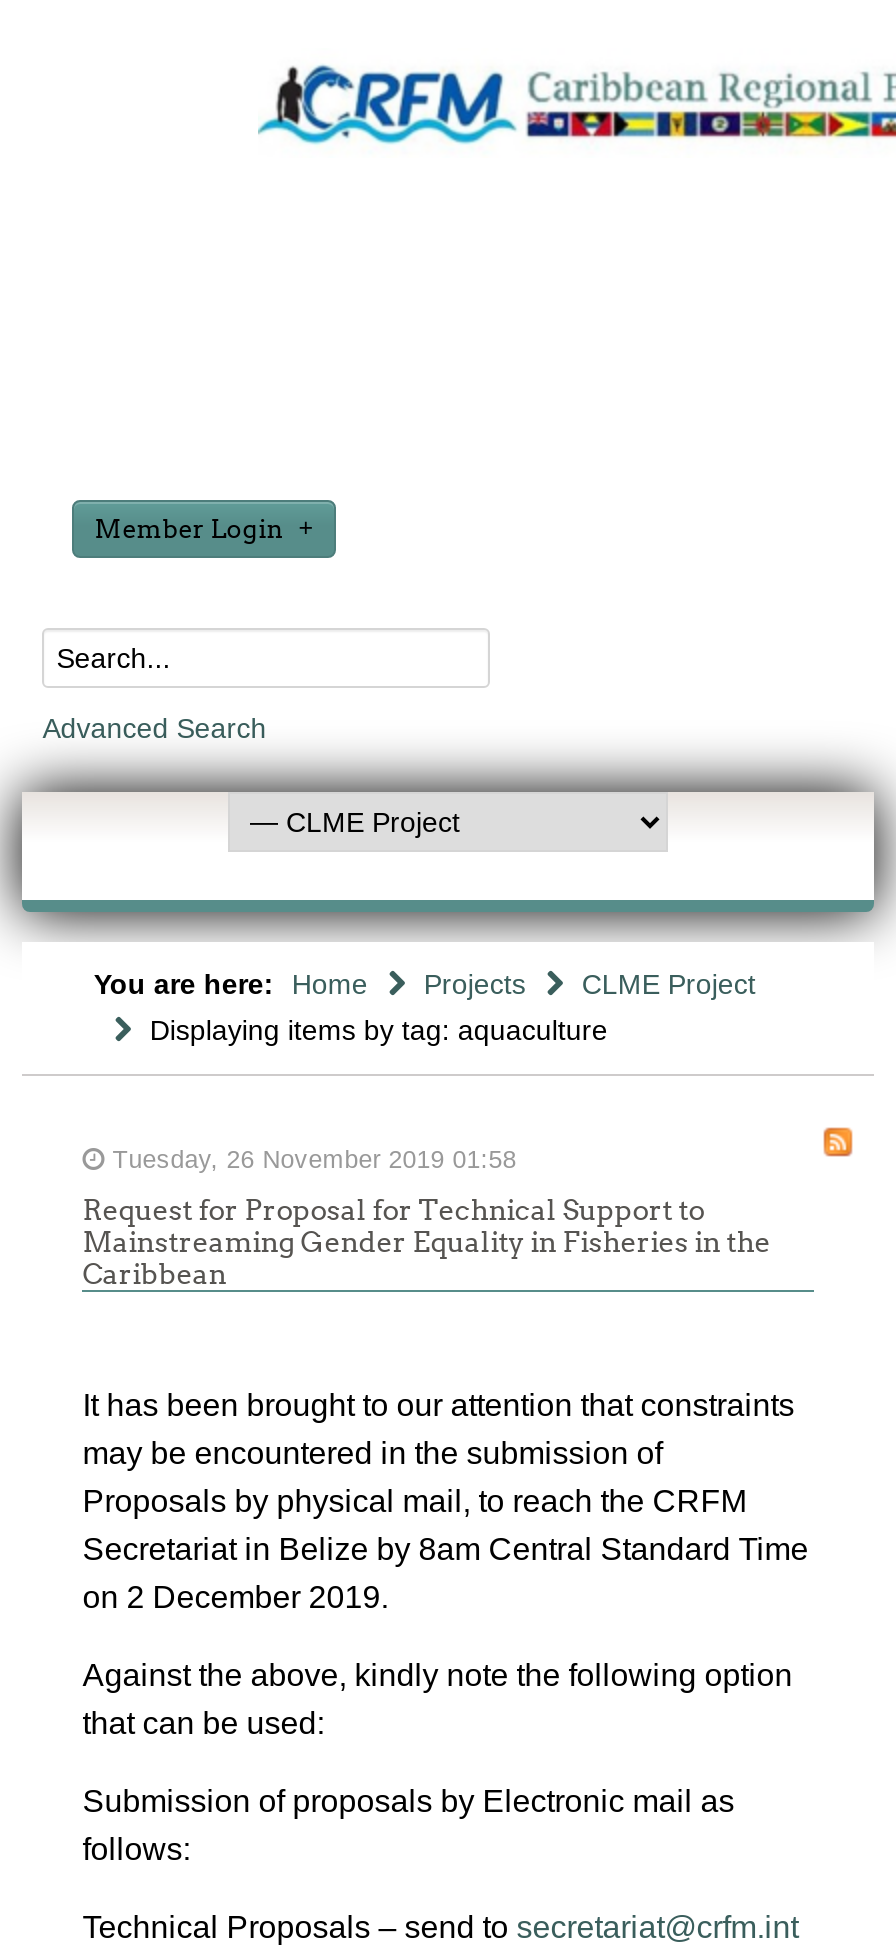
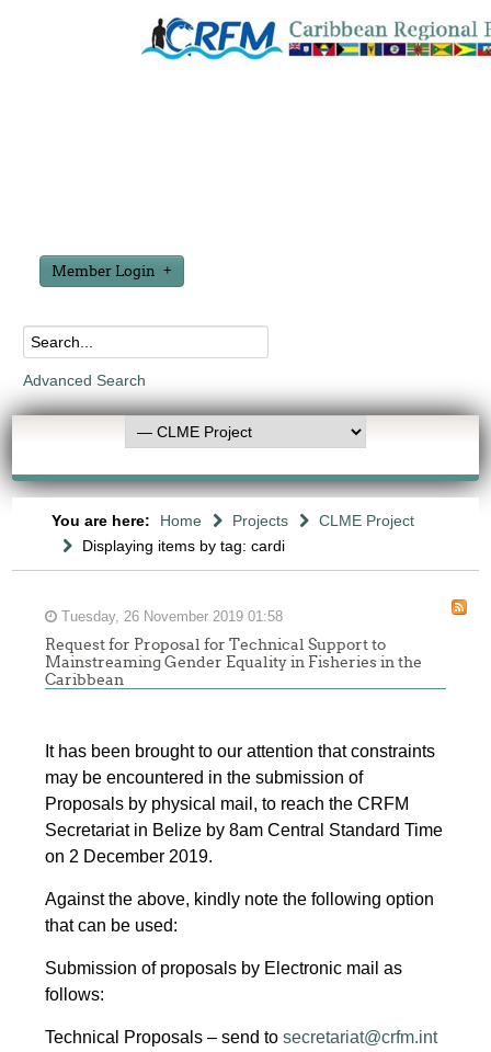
[150,1014,608,1046] Displaying items by tag: aquaculture -> [82,537,285,554] Displaying items by tag: cardi

